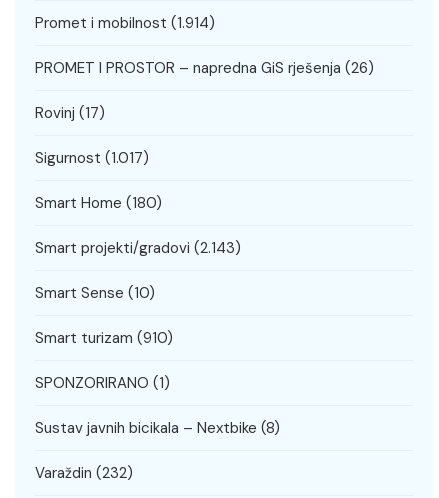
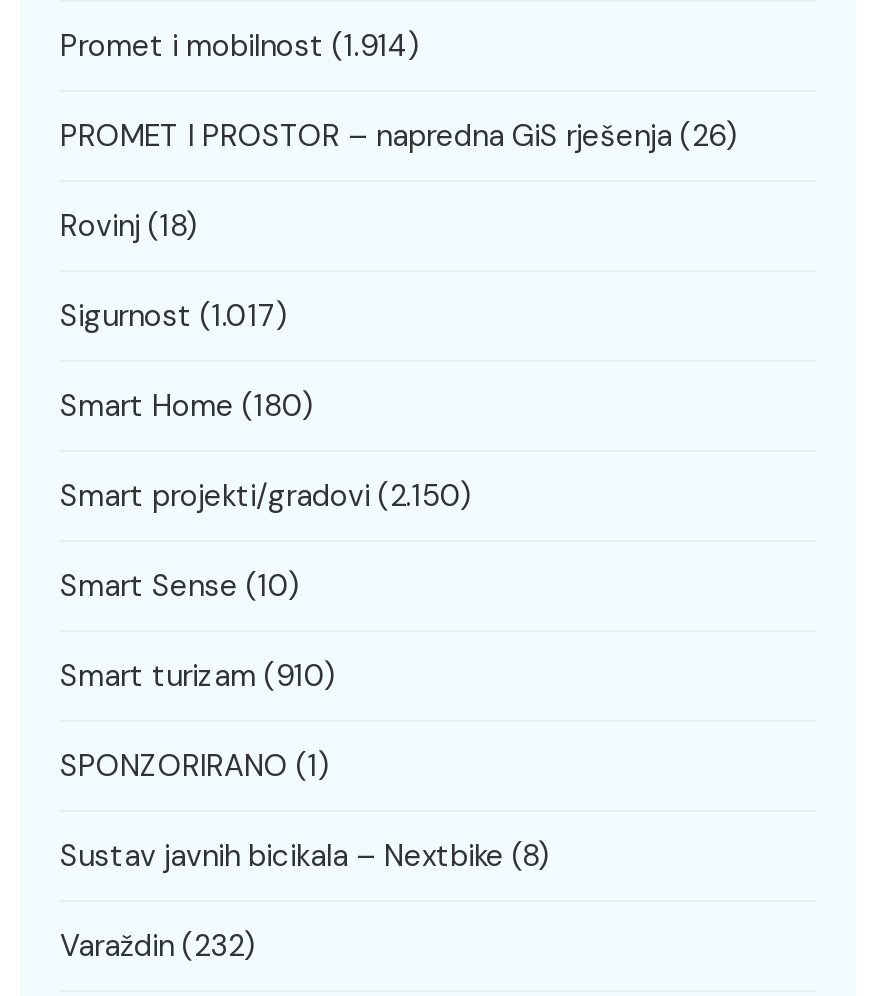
[35,103,105,123] Rovinj (17) -> [60,206,198,246] Rovinj (18)
[35,238,241,258] Smart projekti/gradovi (2.143) -> [60,476,472,516] Smart projekti/gradovi (2.150)

